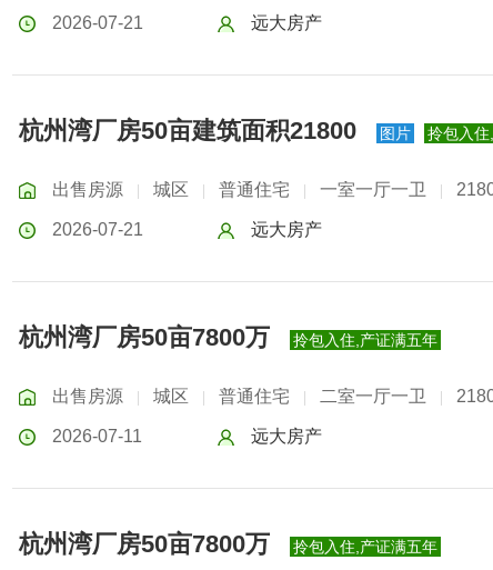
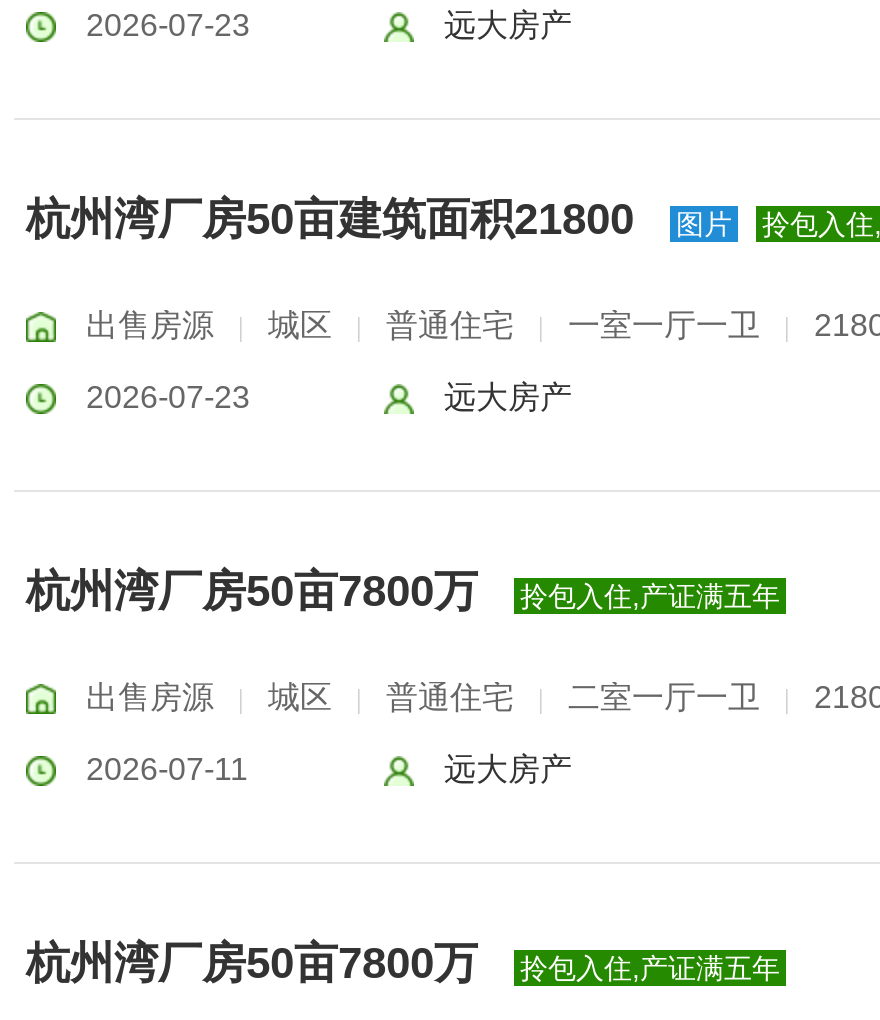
[52,13,143,32] 2026-07-21 -> [86,8,250,42] 2026-07-23
[52,220,143,239] 2026-07-21 -> [86,380,250,414] 2026-07-23

